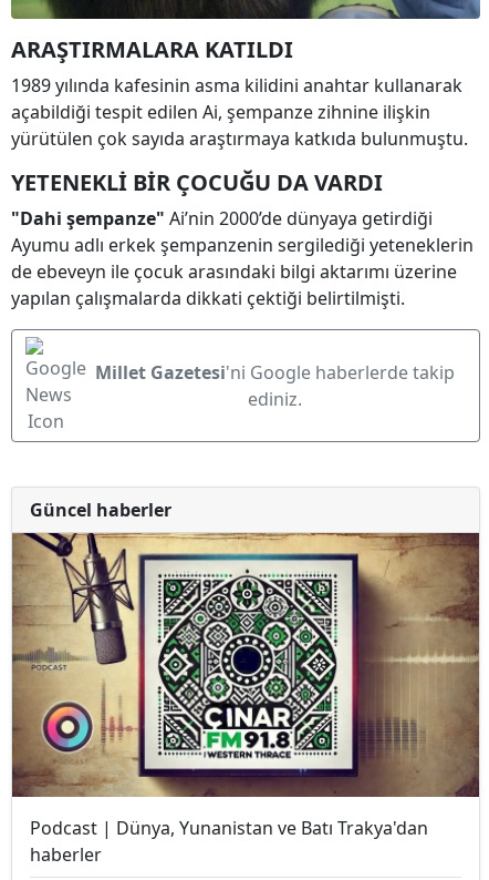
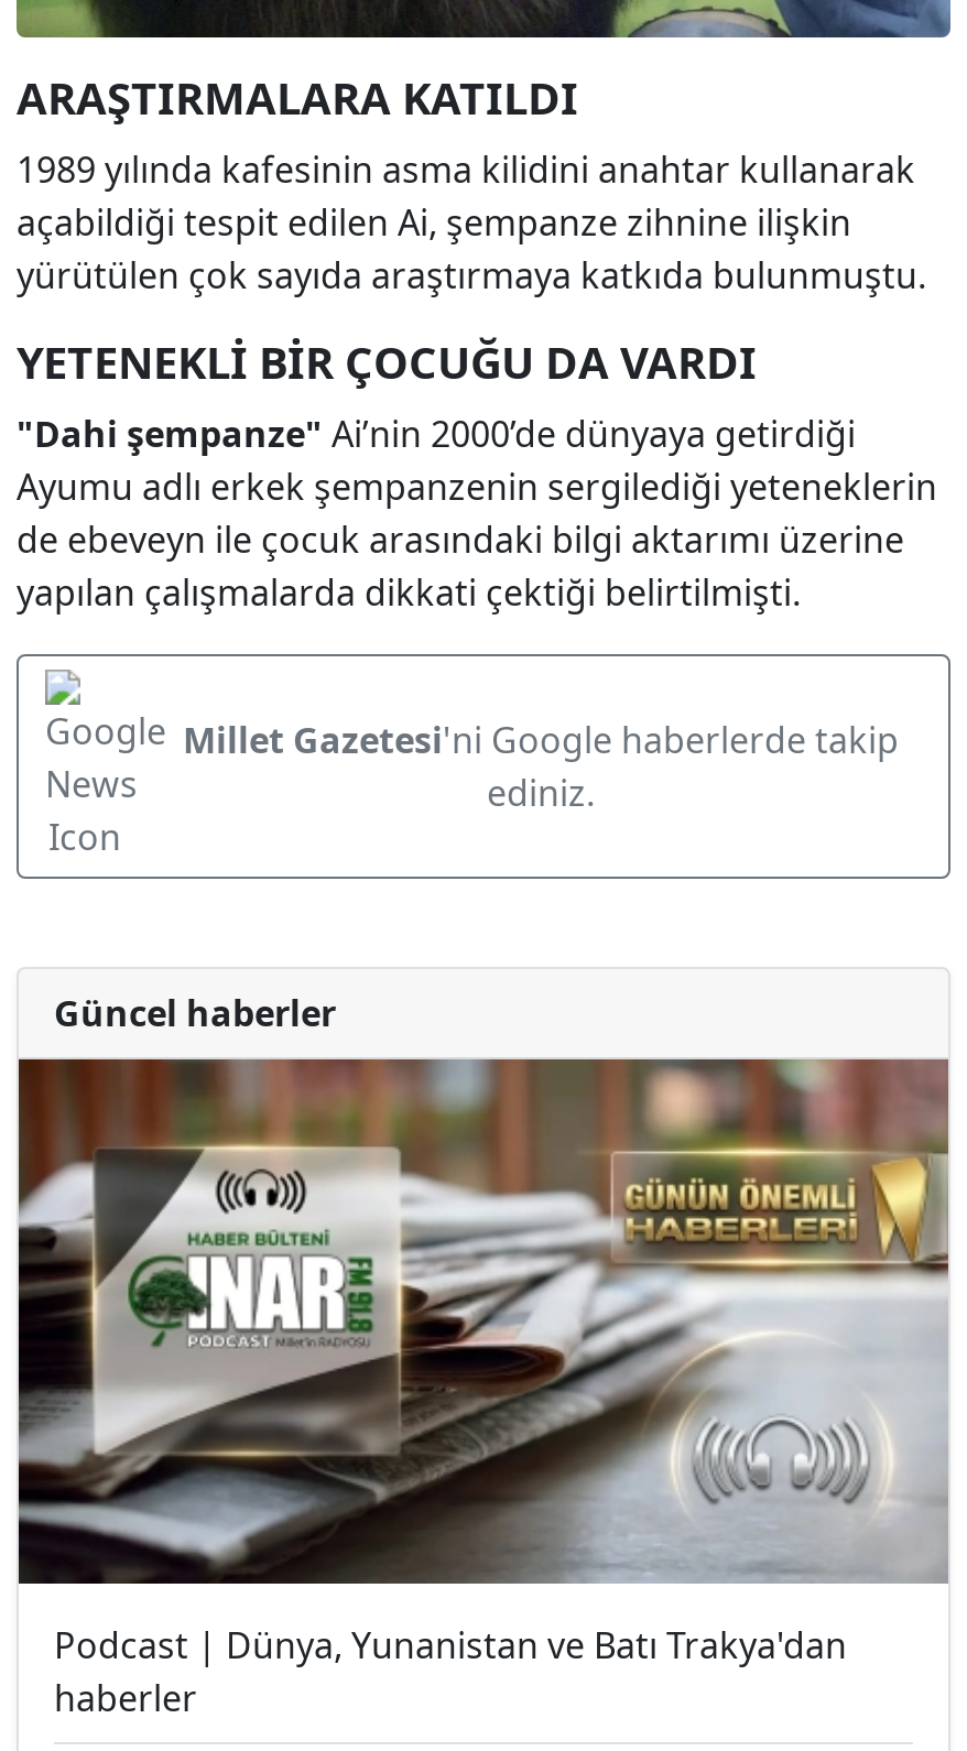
[11,532,480,798] [image] -> [17,1057,948,1586] [image]

